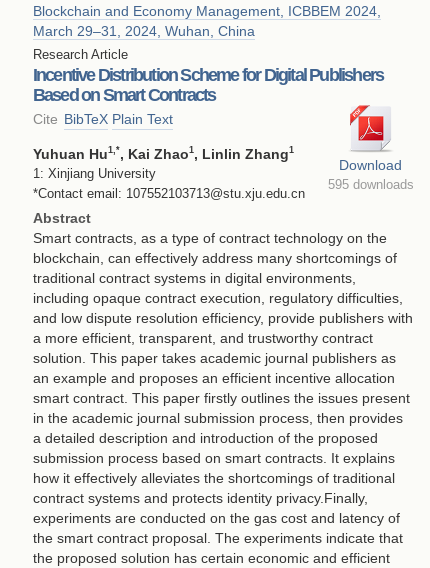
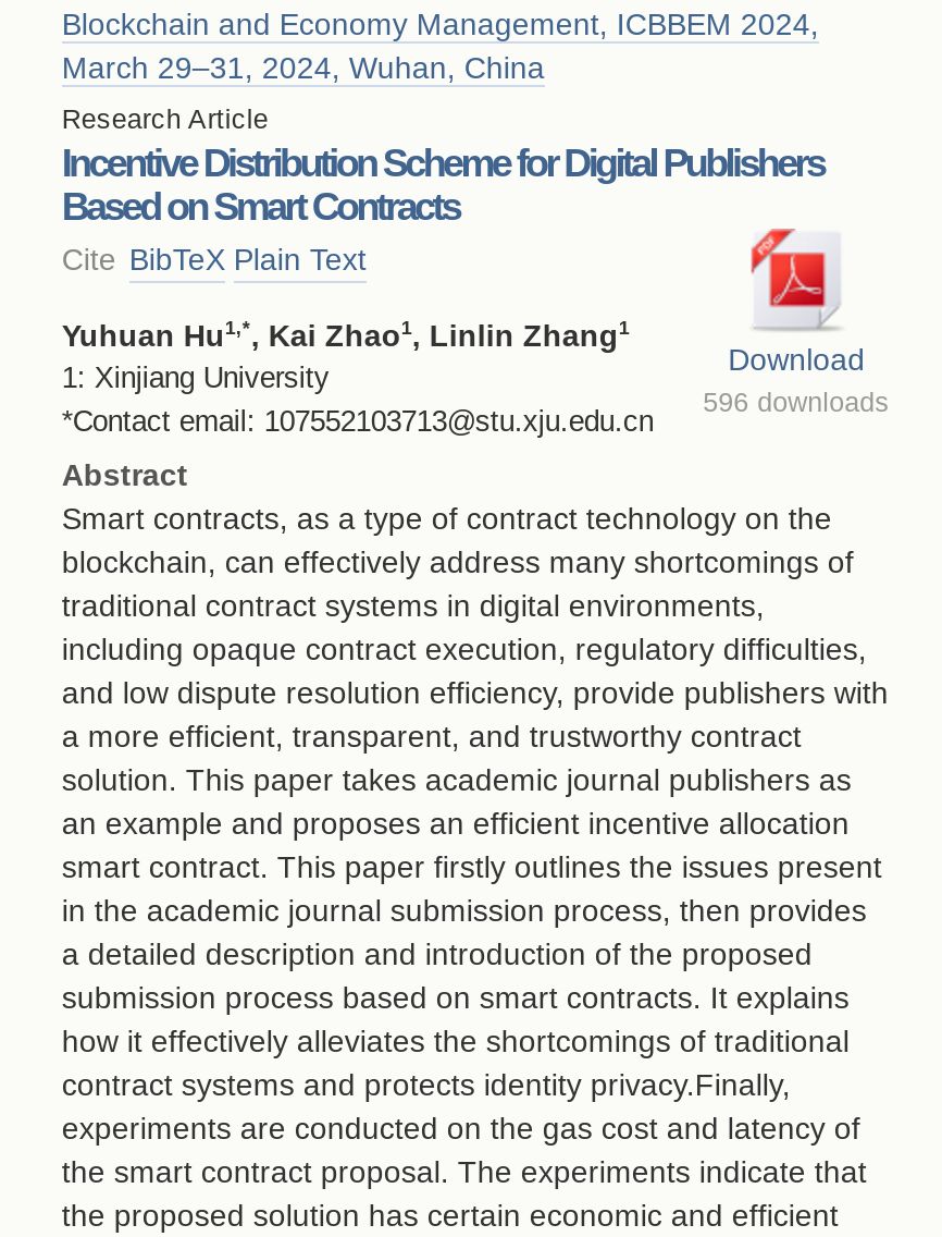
[328,178,414,192] 595 downloads -> [703,387,890,417] 596 downloads

